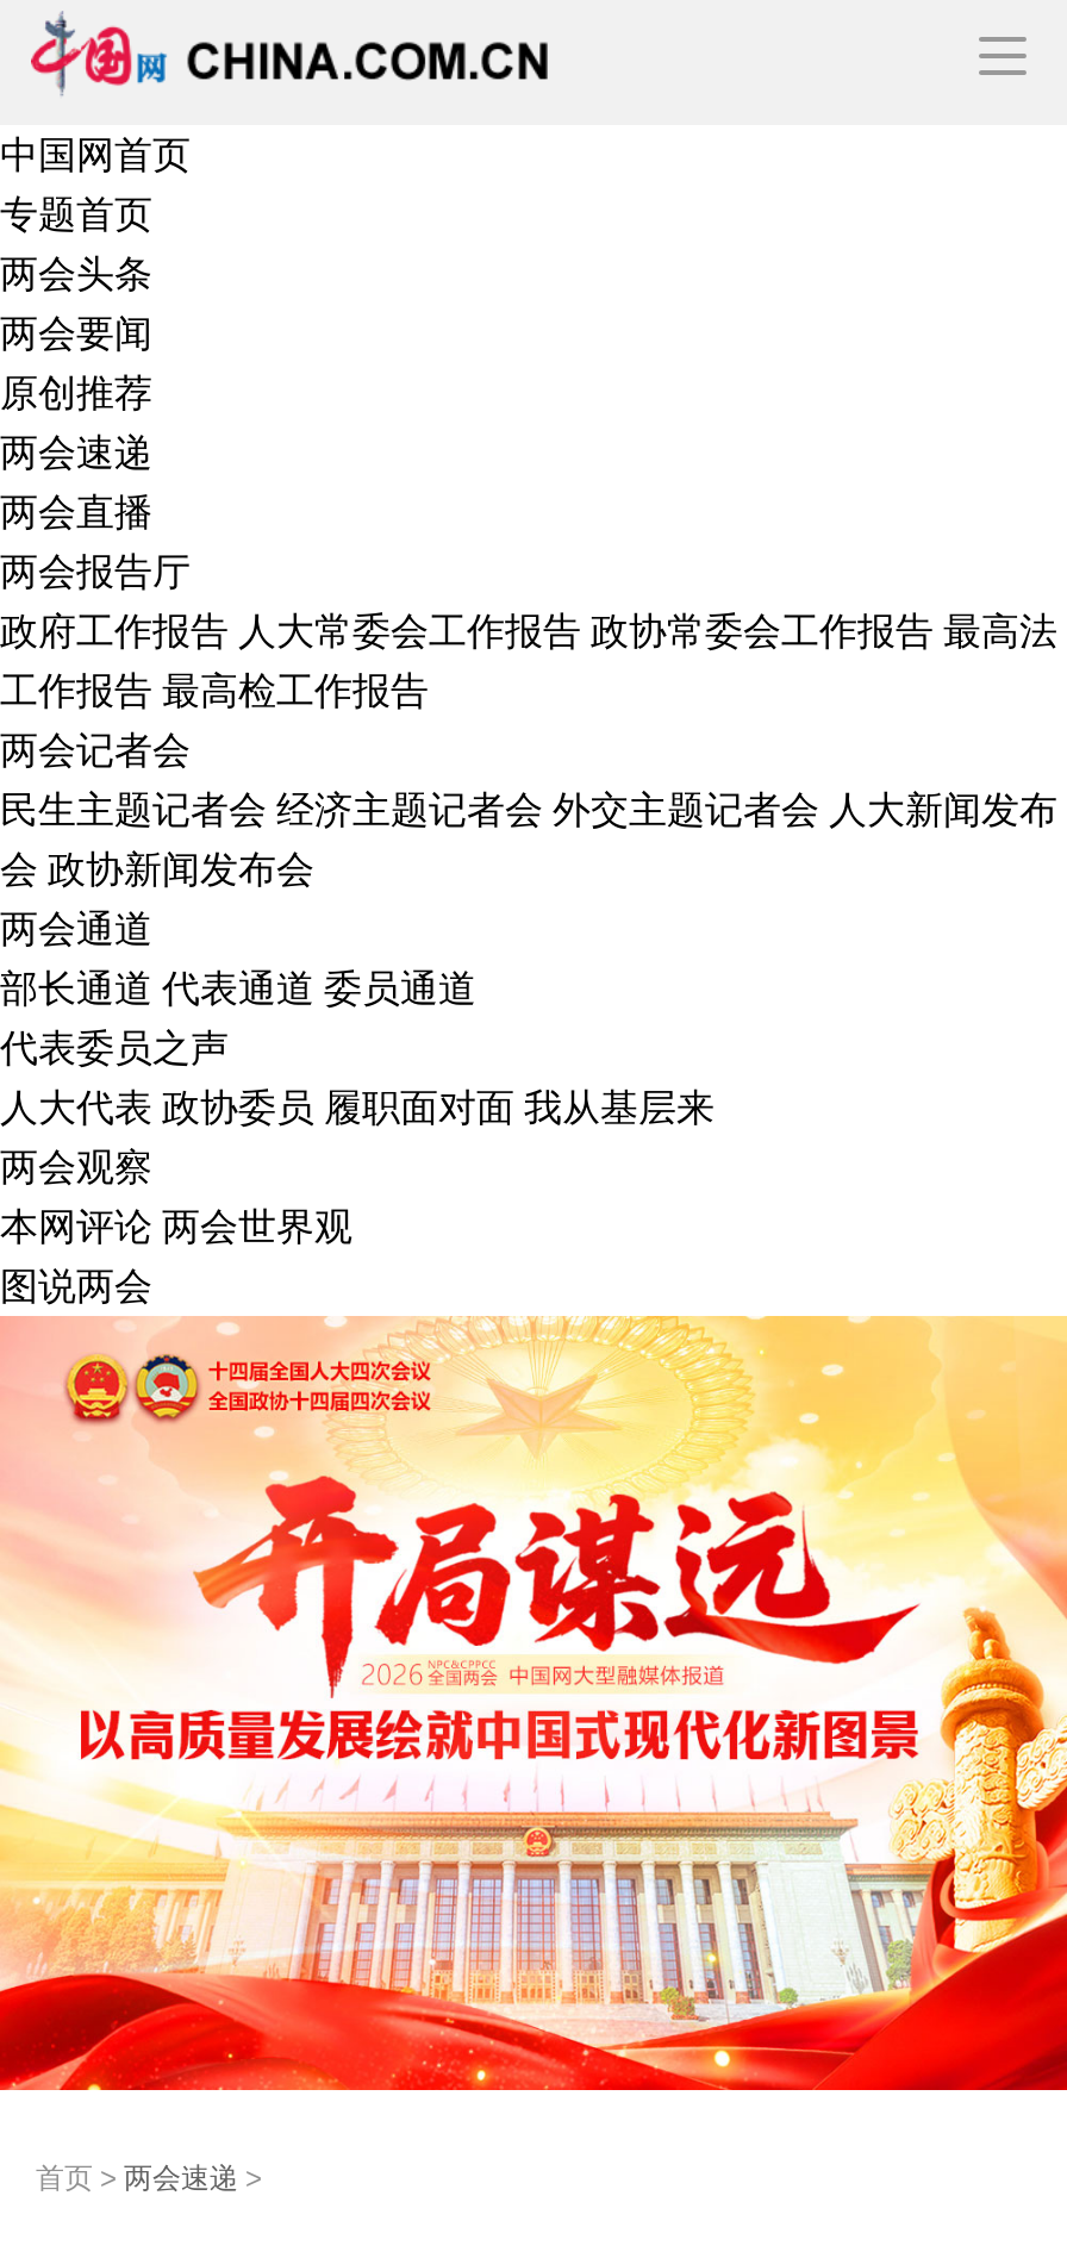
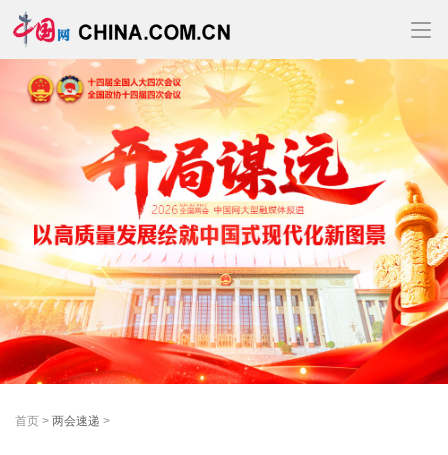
[0,135,1057,1306] 中国网首页 | 专题首页 | 两会头条 | 两会要闻 | 原创推荐 | 两会速递 | 两会直播 | 两会报告厅 | 政府工作报告 人大常委会工作报告 政协常委会工作报告 最高法 | 工作报告 最高检工作报告 | 两会记者会 | 民生主题记者会 经济主题记者会 外交主题记者会 人大新闻发布 | 会 政协新闻发布会 | 两会通道 | 部长通道 代表通道 委员通道 | 代表委员之声 | 人大代表 政协委员 履职面对面 我从基层来 | 两会观察 | 本网评论 两会世界观 | 图说两会 -> none

